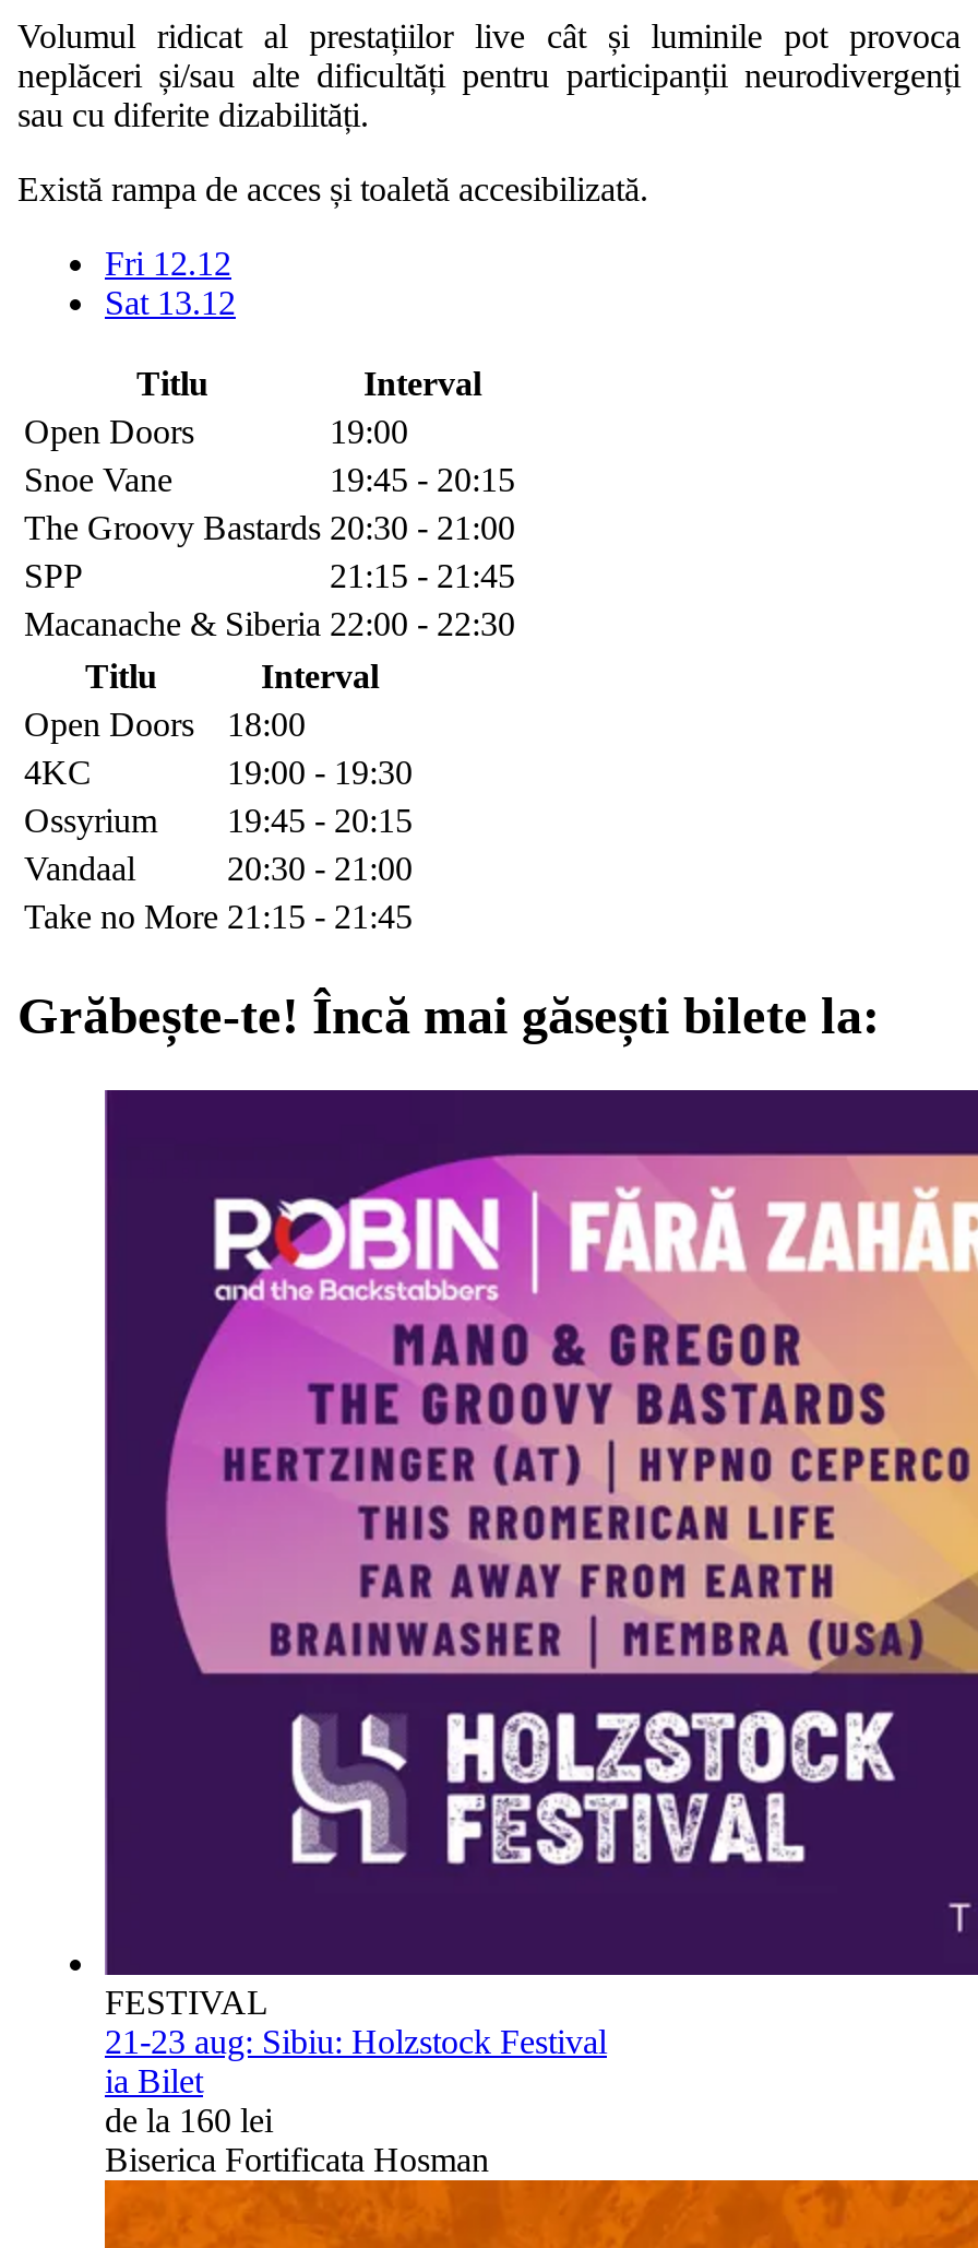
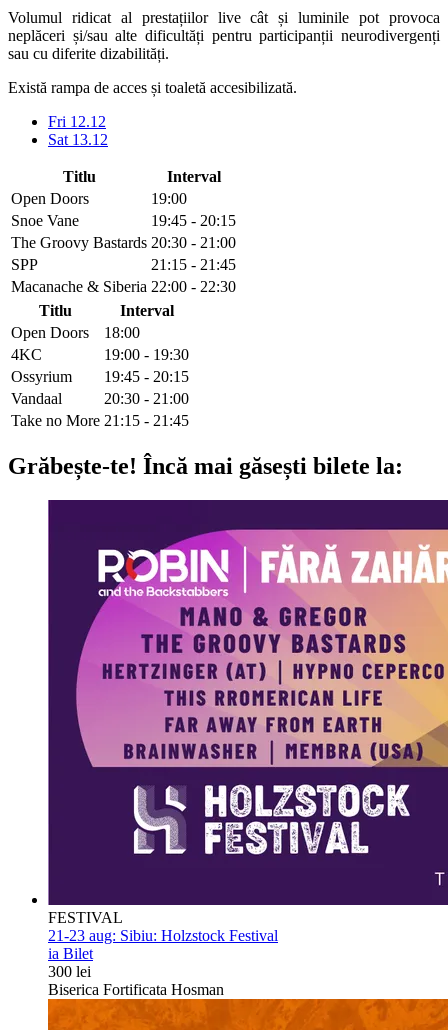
[105,2101,273,2138] de la 160 lei -> [48,963,91,980] 300 lei

